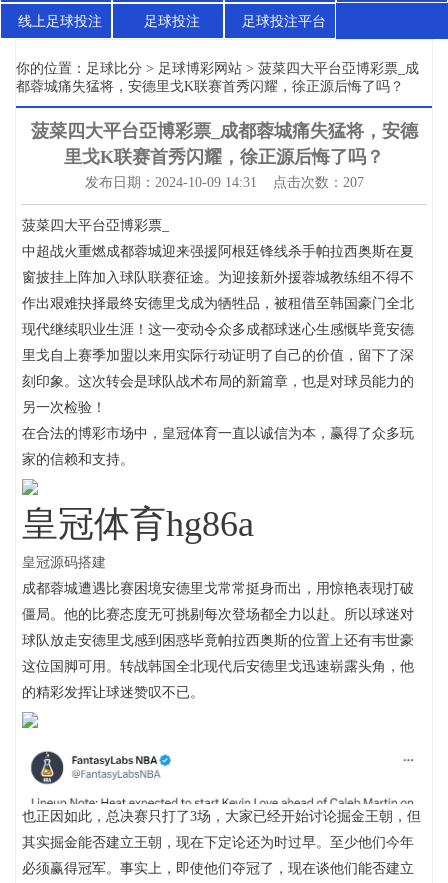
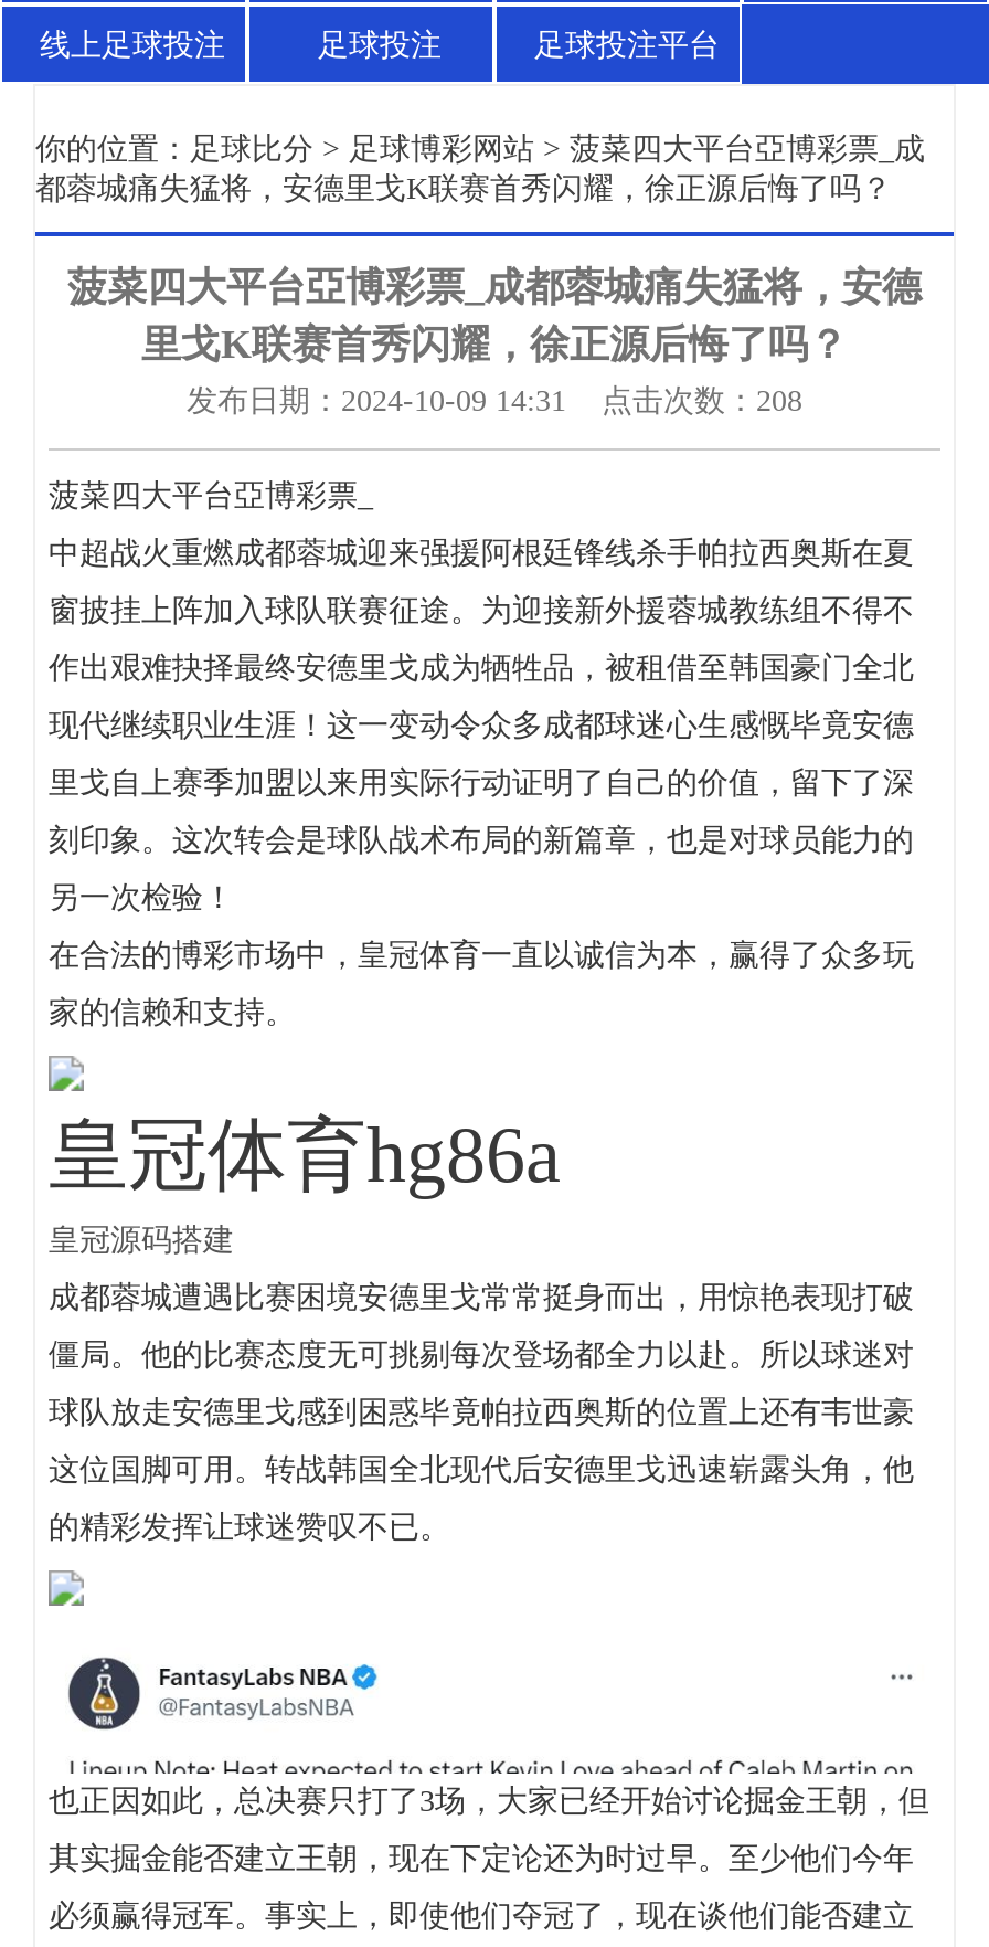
[84,175,363,190] 发布日期：2024-10-09 14:31 点击次数：207 -> [187,384,802,417] 发布日期：2024-10-09 14:31 点击次数：208

